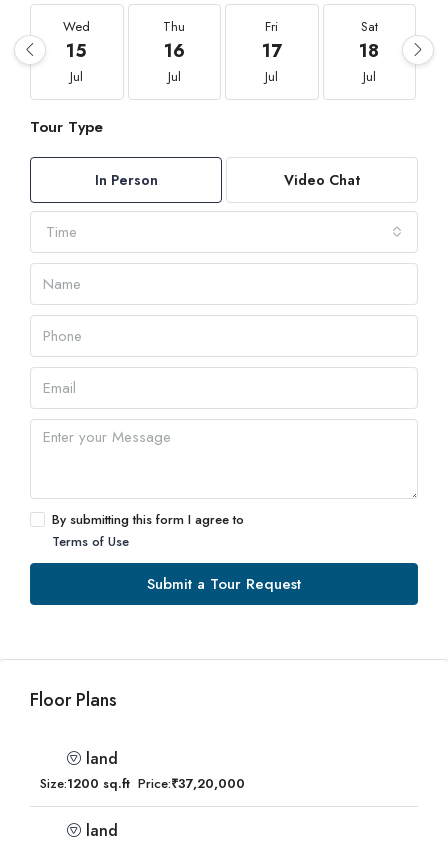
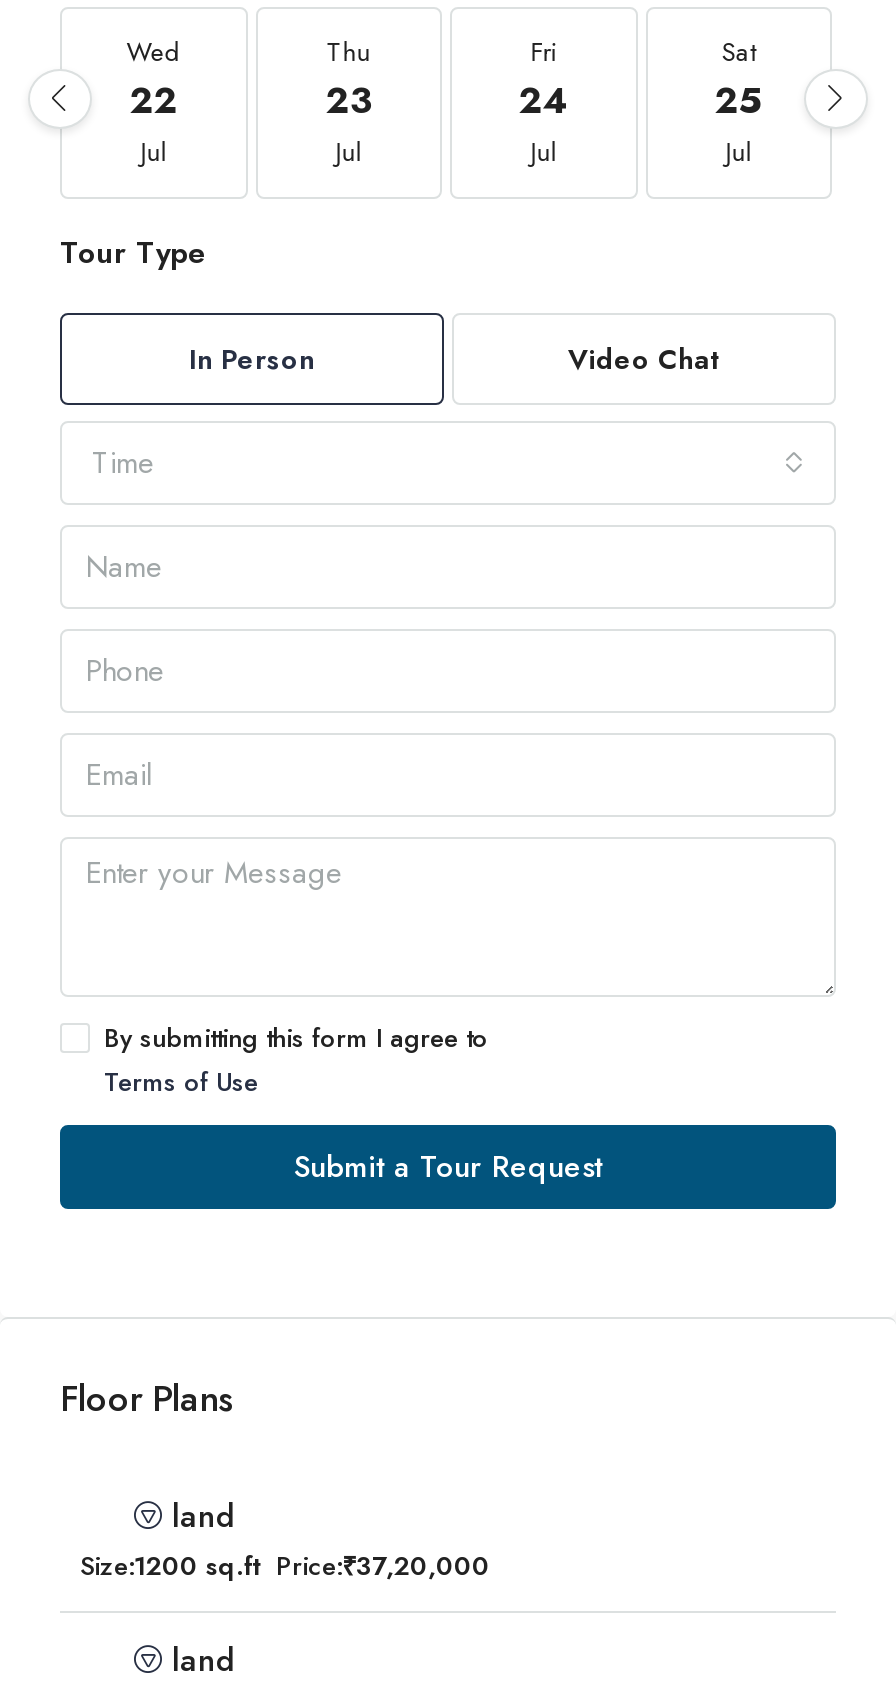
[66,38,87,64] 15 -> [130,75,178,127] 22
[164,38,185,64] 16 -> [326,75,372,127] 23
[262,38,282,64] 17 -> [518,75,568,127] 24
[359,38,379,64] 18 -> [714,75,762,127] 25

